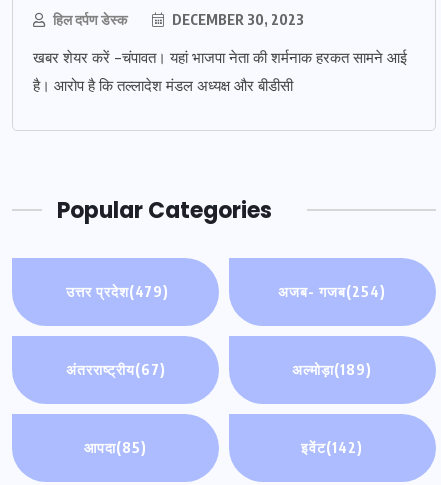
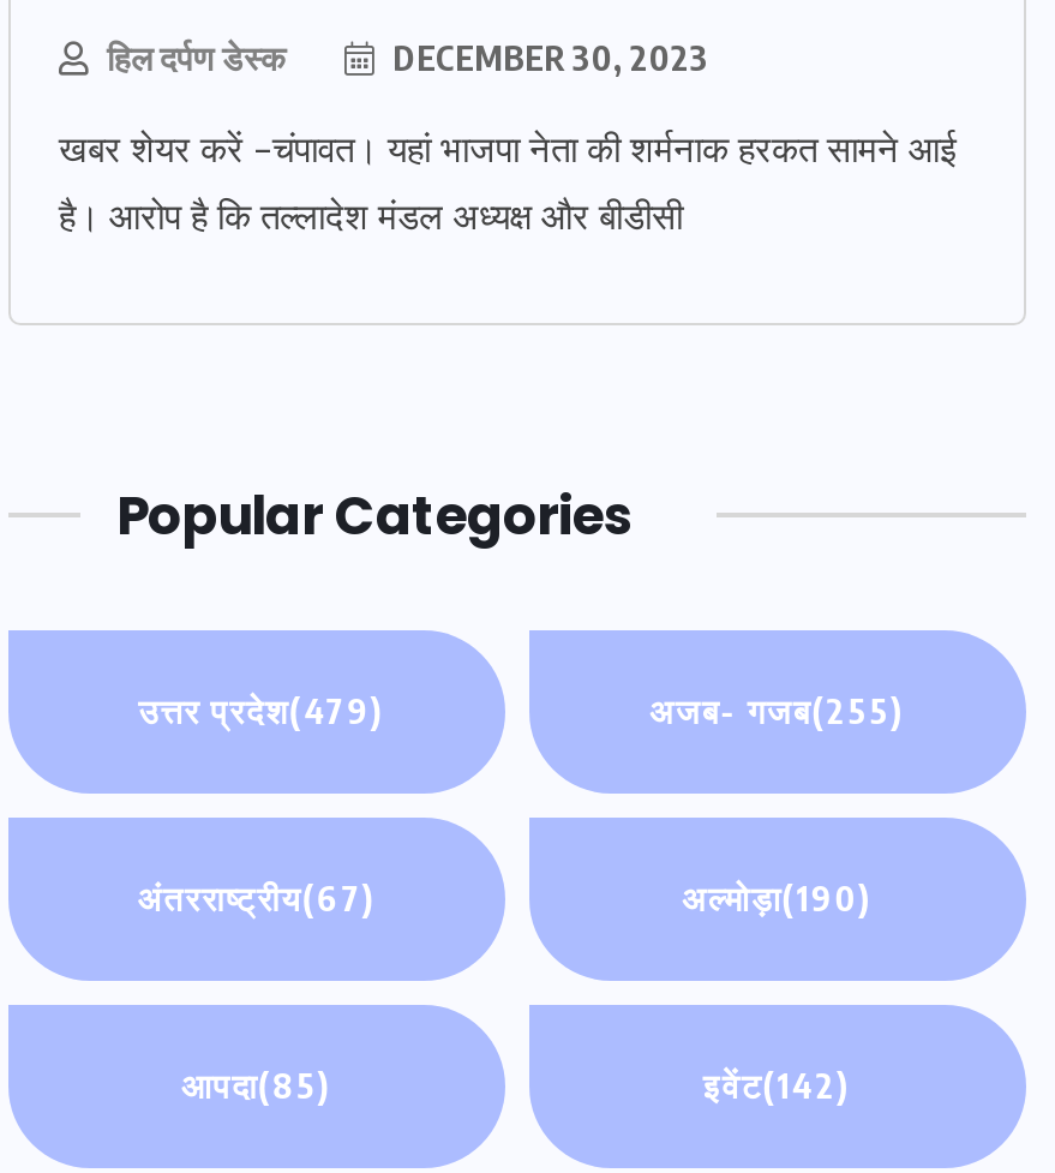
[278,283,386,300] अजब- गजब(254) -> [649,690,906,731] अजब- गजब(255)
[292,361,372,378] अल्मोड़ा(189) -> [681,877,874,918] अल्मोड़ा(190)

